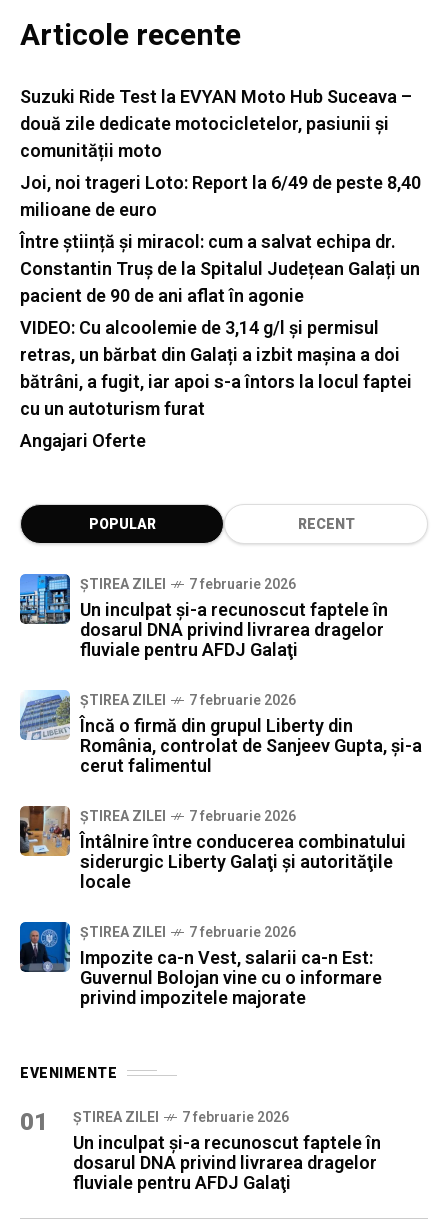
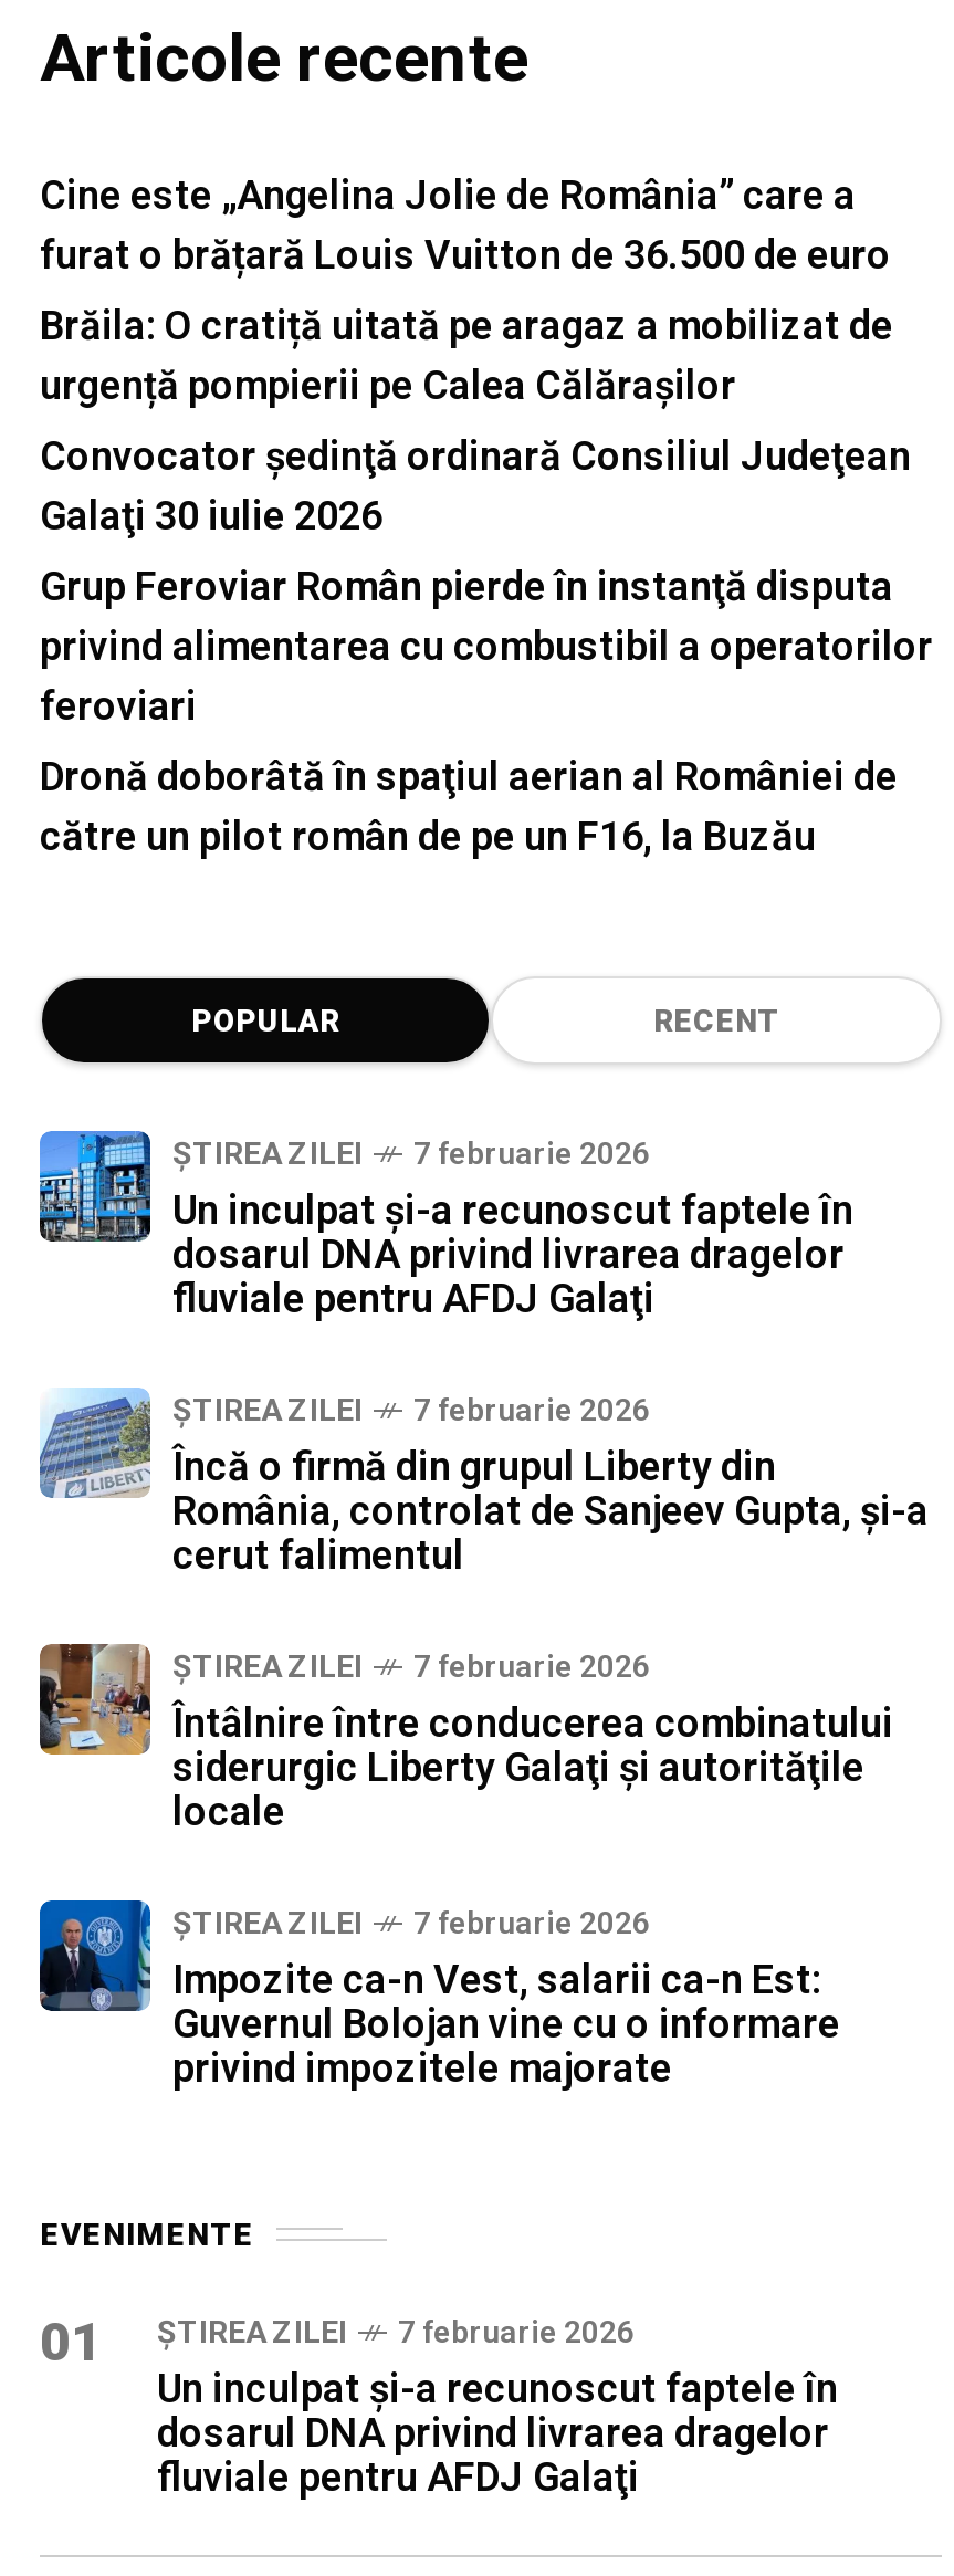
[20,86,412,161] Suzuki Ride Test la EVYAN Moto Hub Suceava – | două zile dedicate motocicletelor, pasiunii și | comunității moto -> [40,171,891,277] Cine este „Angelina Jolie de România” care a | furat o brățară Louis Vuitton de 36.500 de euro
[20,172,421,220] Joi, noi trageri Loto: Report la 6/49 de peste 8,40 | milioane de euro -> [40,301,893,408] Brăila: O cratiță uitată pe aragaz a mobilizat de | urgență pompierii pe Calea Călărașilor
[20,231,420,306] Între știință și miracol: cum a salvat echipa dr. | Constantin Truș de la Spitalul Județean Galați un | pacient de 90 de ani aflat în agonie -> [40,432,911,538] Convocator şedinţă ordinară Consiliul Judeţean | Galaţi 30 iulie 2026
[20,317,412,419] VIDEO: Cu alcoolemie de 3,14 g/l și permisul | retras, un bărbat din Galați a izbit mașina a doi | bătrâni, a fugit, iar apoi s-a întors la locul faptei | cu un autoturism furat -> [40,562,933,728] Grup Feroviar Român pierde în instanţă disputa | privind alimentarea cu combustibil a operatorilor | feroviari
[20,430,146,451] Angajari Oferte -> [40,752,898,859] Dronă doborâtă în spaţiul aerian al României de | către un pilot român de pe un F16, la Buzău

